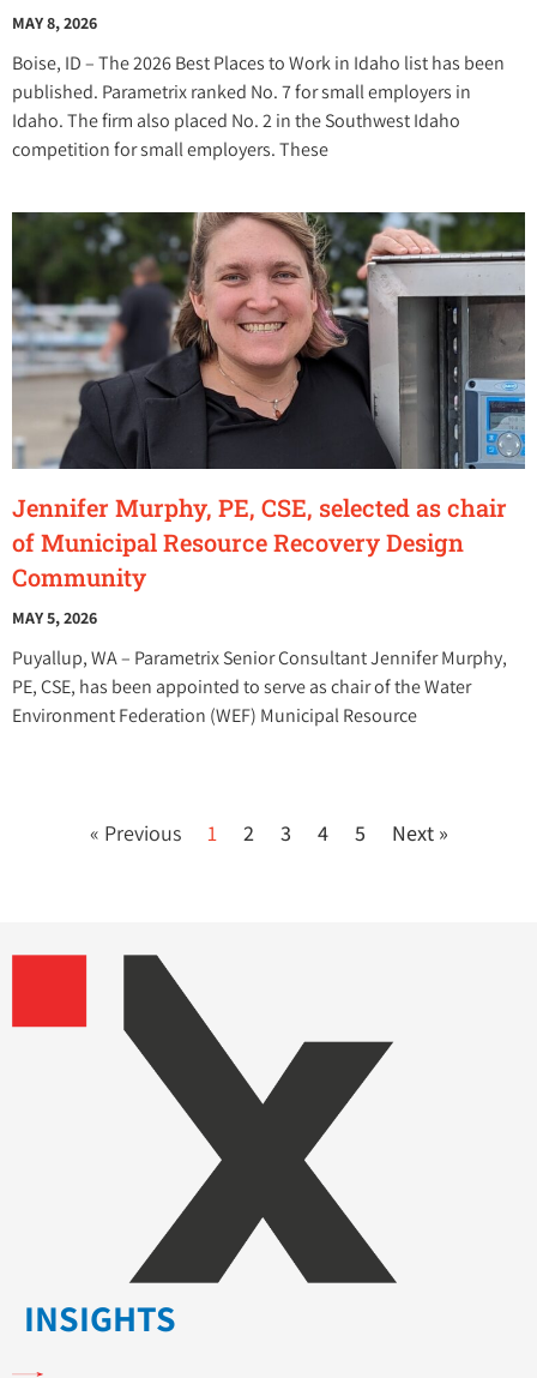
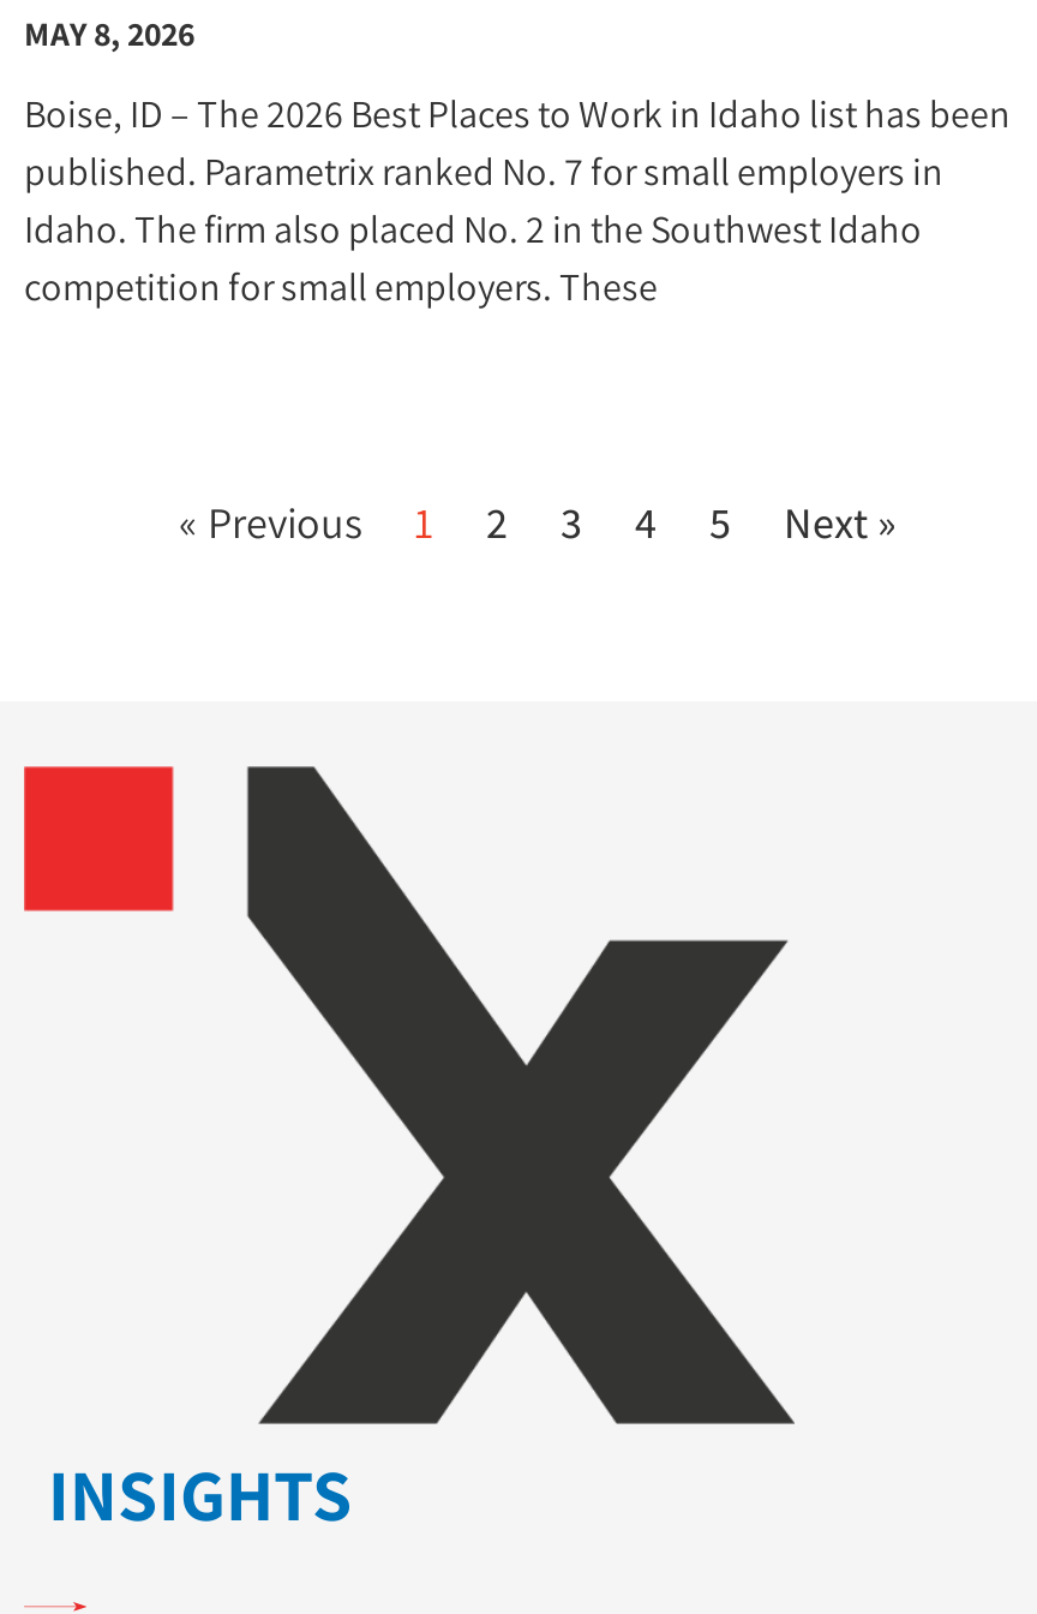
[11,211,526,727] [image] | Jennifer Murphy, PE, CSE, selected as chair | of Municipal Resource Recovery Design | Community | MAY 5, 2026 | Puyallup, WA – Parametrix Senior Consultant Jennifer Murphy, | PE, CSE, has been appointed to serve as chair of the Water | Environment Federation (WEF) Municipal Resource -> none

